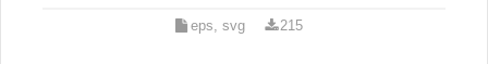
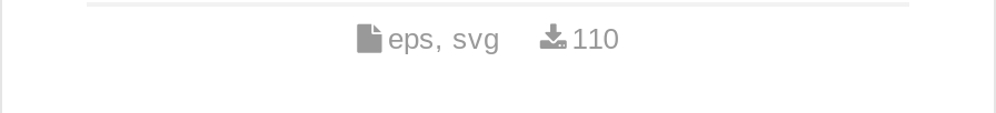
[280,18,303,34] 215 -> [572,23,618,56] 110

